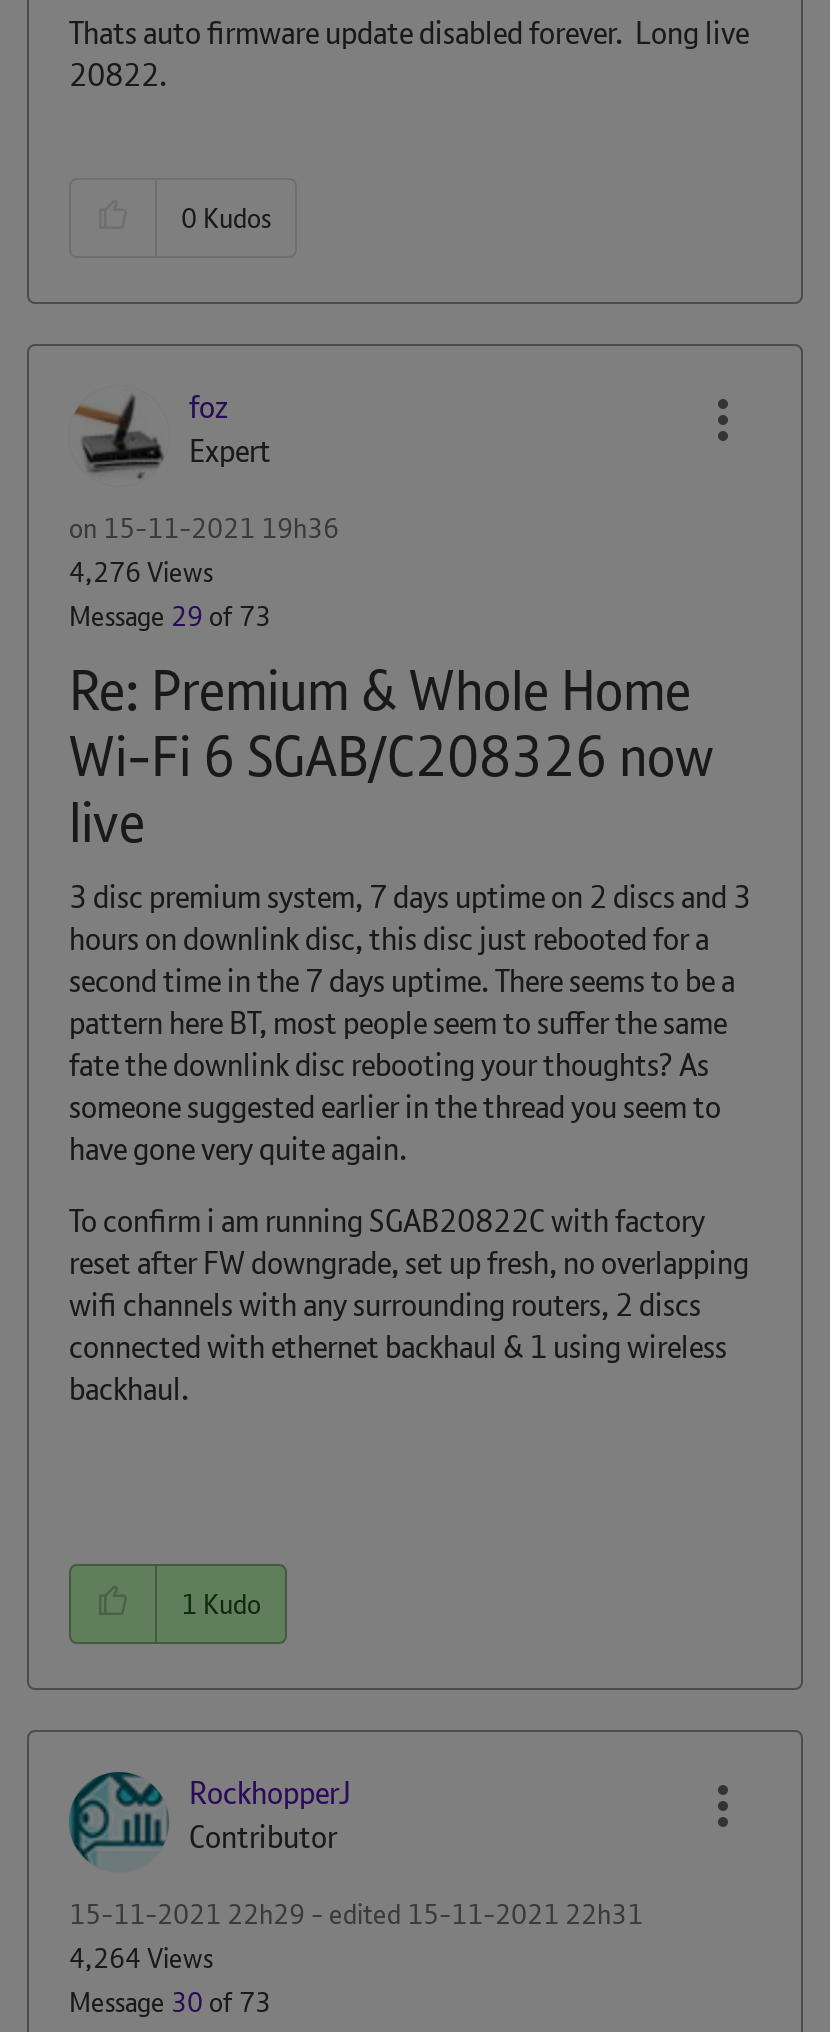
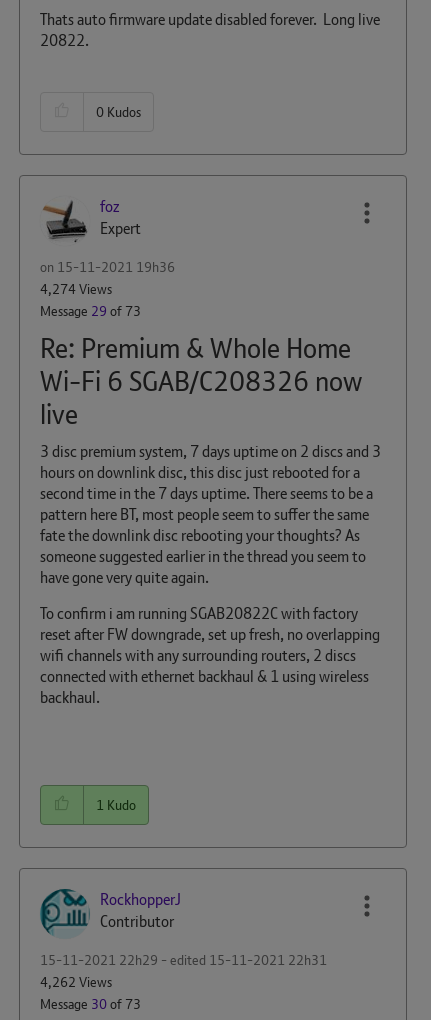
[69,554,213,590] 4,276 Views -> [40,280,112,298] 4,274 Views
[69,1940,213,1976] 4,264 Views -> [40,973,112,991] 4,262 Views

